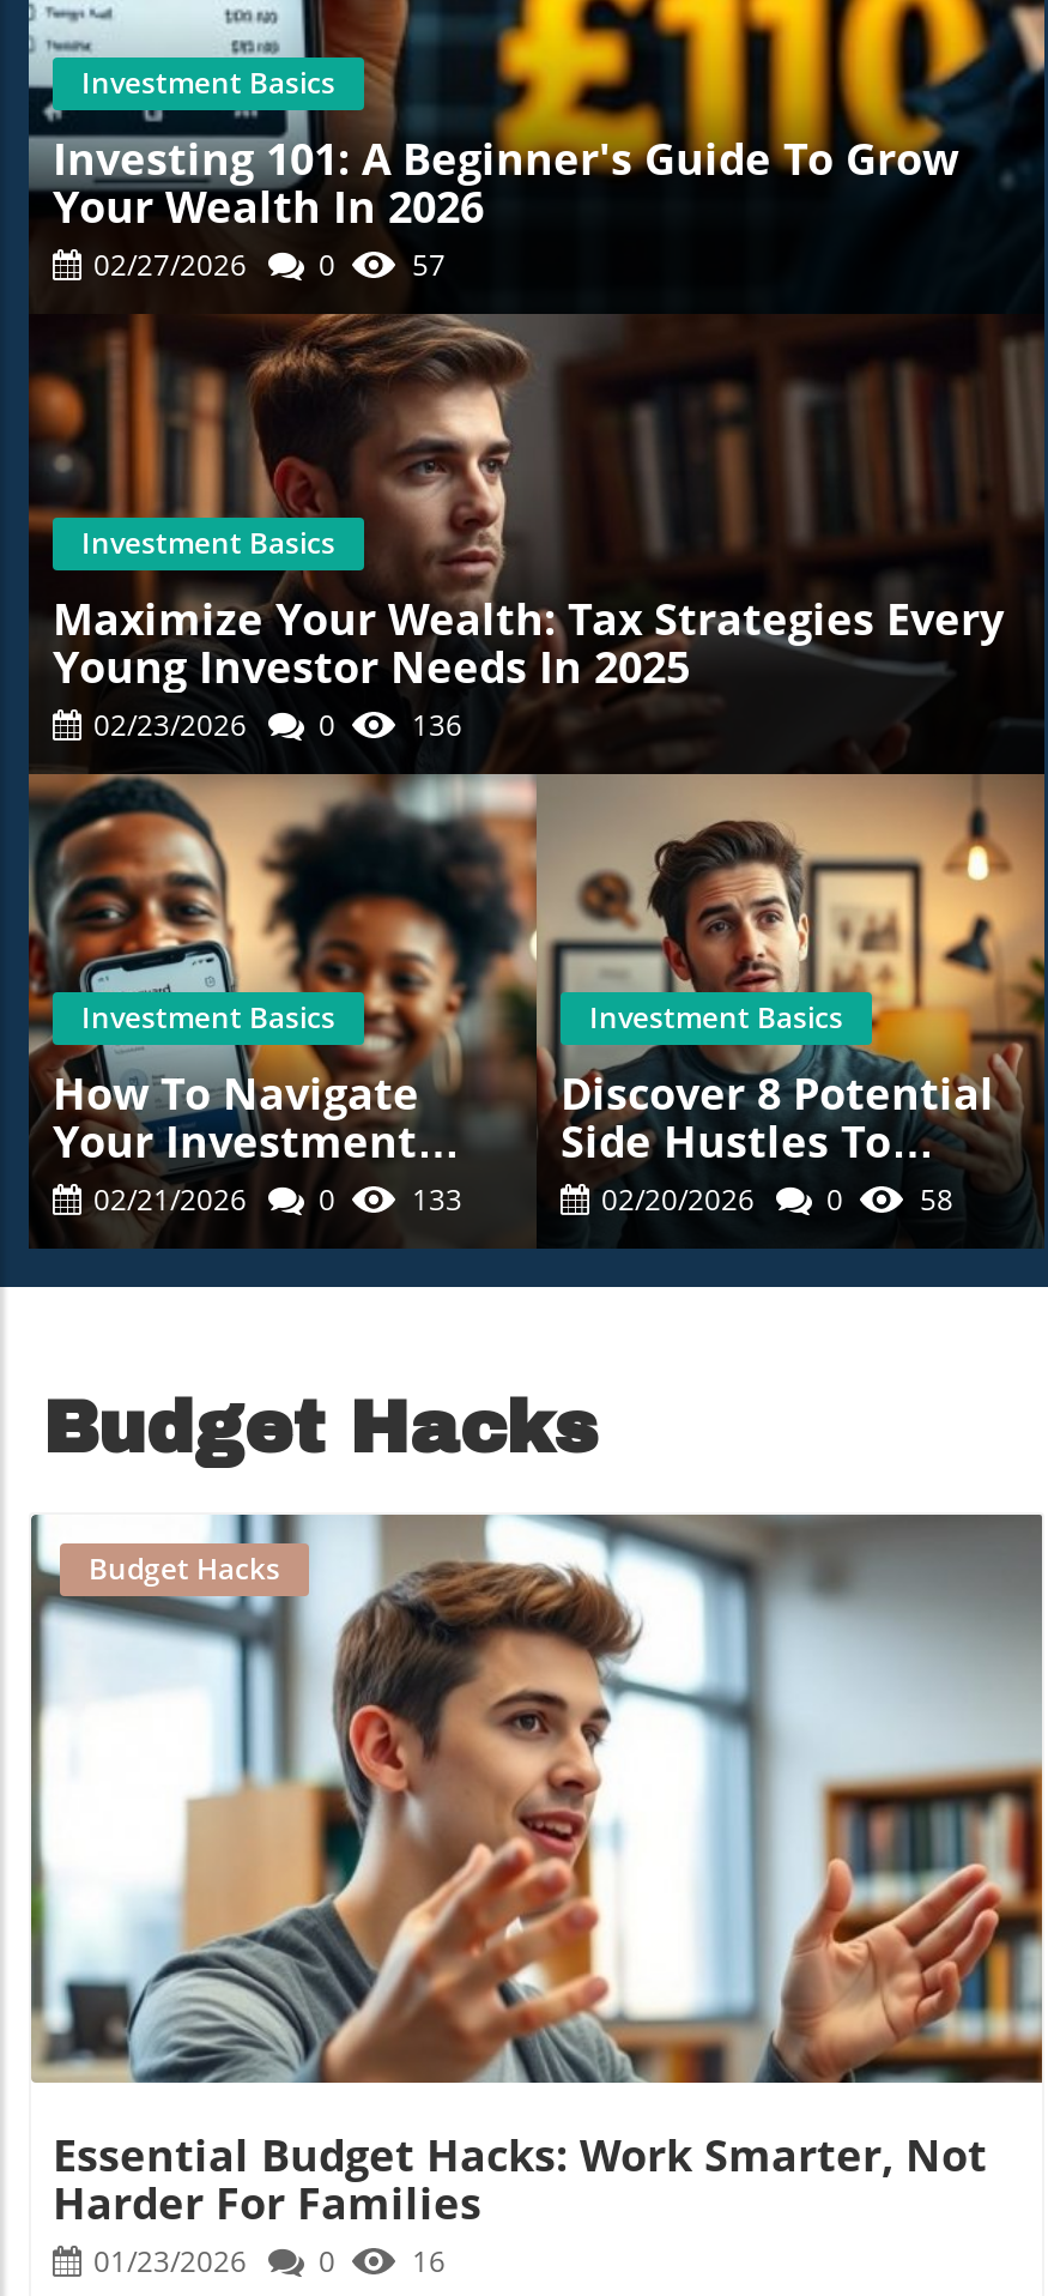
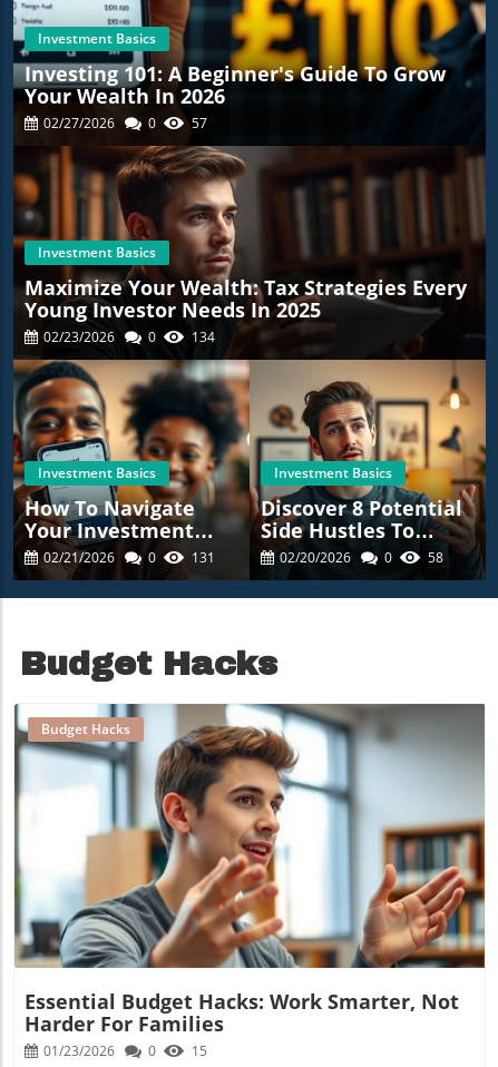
[86,705,462,745] 02/23/2026 0 136 -> [40,327,215,346] 02/23/2026 0 134
[412,1179,462,1220] 133 -> [192,548,215,567] 131
[93,2242,446,2283] 01/23/2026 0 16 -> [43,1042,207,1061] 01/23/2026 0 15

